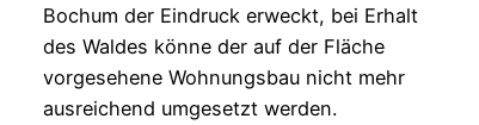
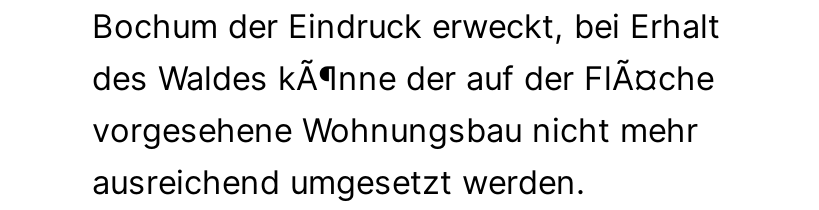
[43,34,385,58] des Waldes könne der auf der Fläche -> [92,57,714,97] des Waldes kÃ¶nne der auf der FlÃ¤che

